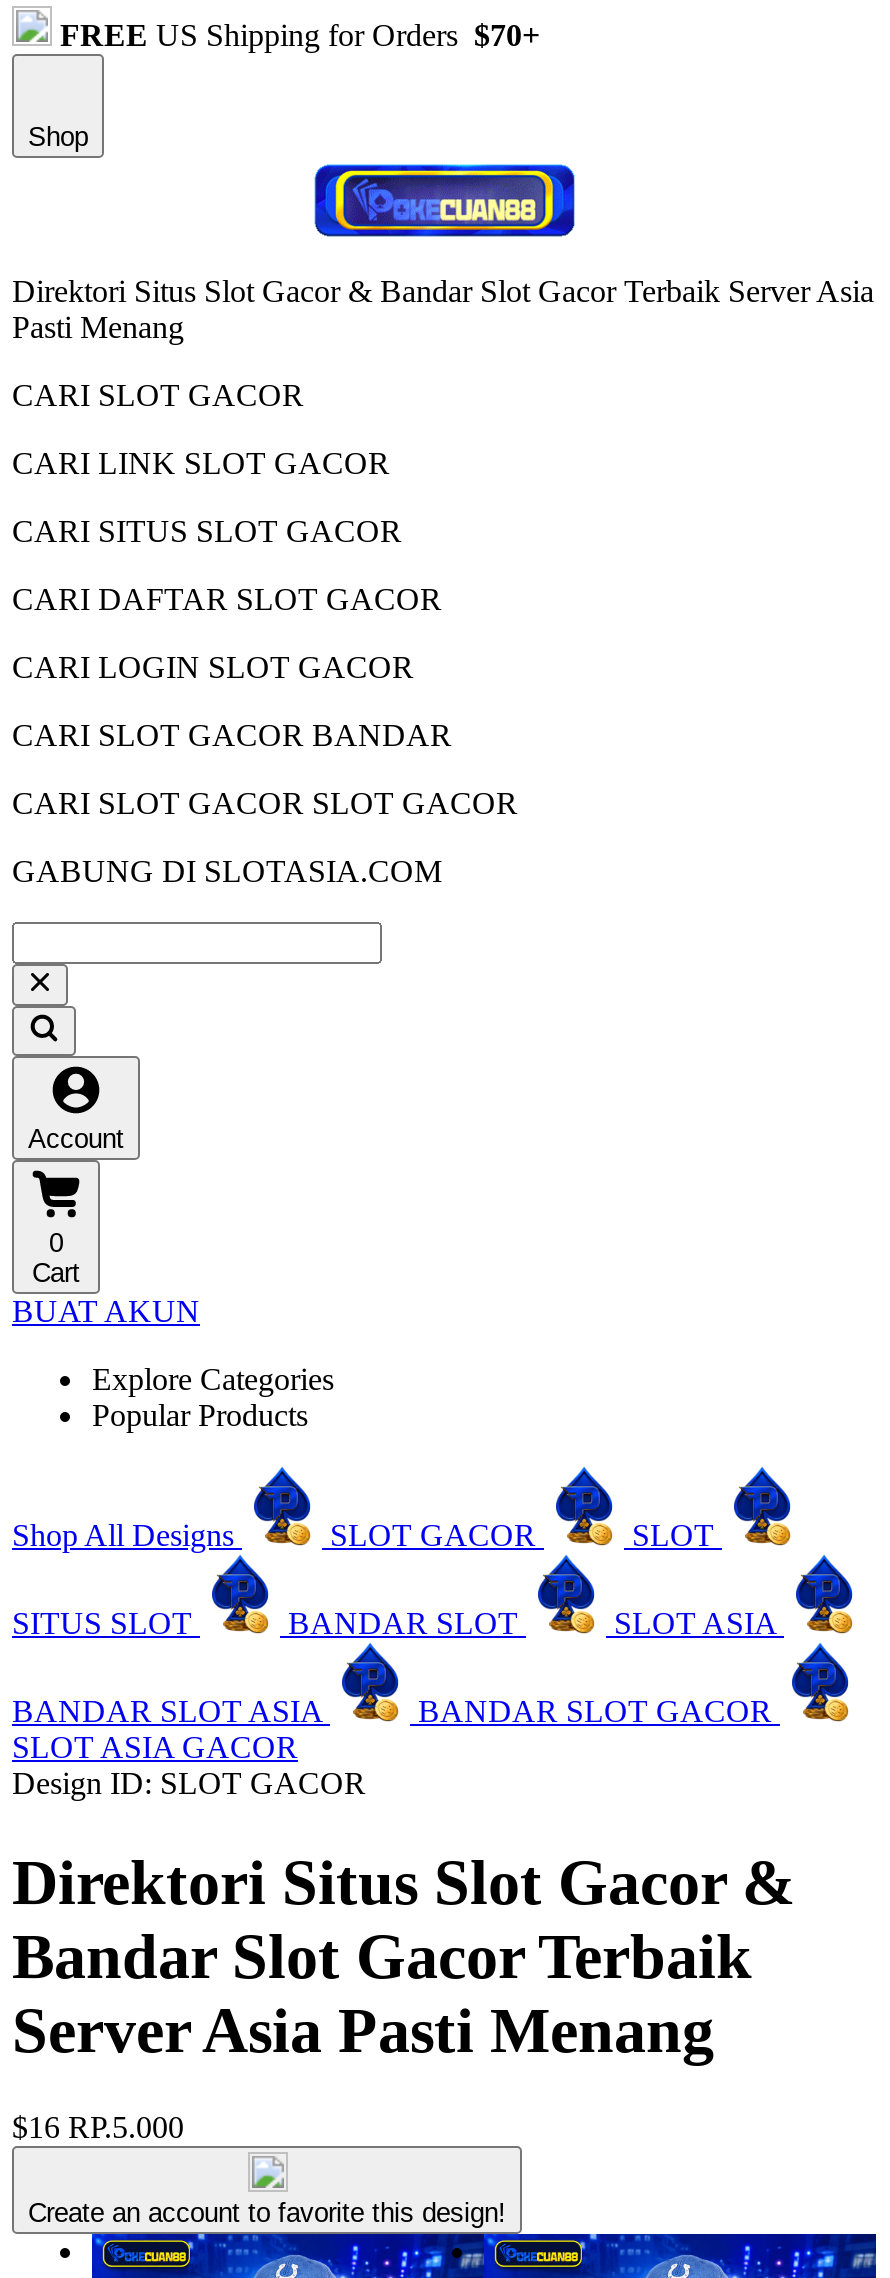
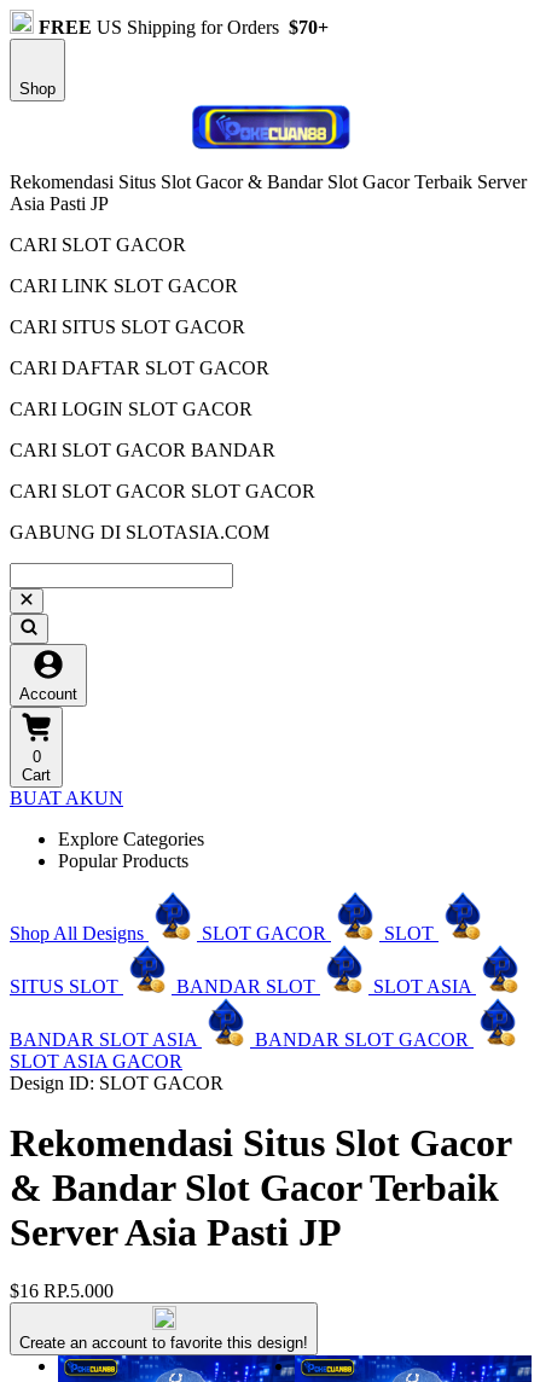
[12,274,874,344] Direktori Situs Slot Gacor & Bandar Slot Gacor Terbaik Server Asia | Pasti Menang -> [10,172,527,214] Rekomendasi Situs Slot Gacor & Bandar Slot Gacor Terbaik Server | Asia Pasti JP
[12,1845,796,2065] Direktori Situs Slot Gacor & | Bandar Slot Gacor Terbaik | Server Asia Pasti Menang -> [10,1121,511,1253] Rekomendasi Situs Slot Gacor | & Bandar Slot Gacor Terbaik | Server Asia Pasti JP

